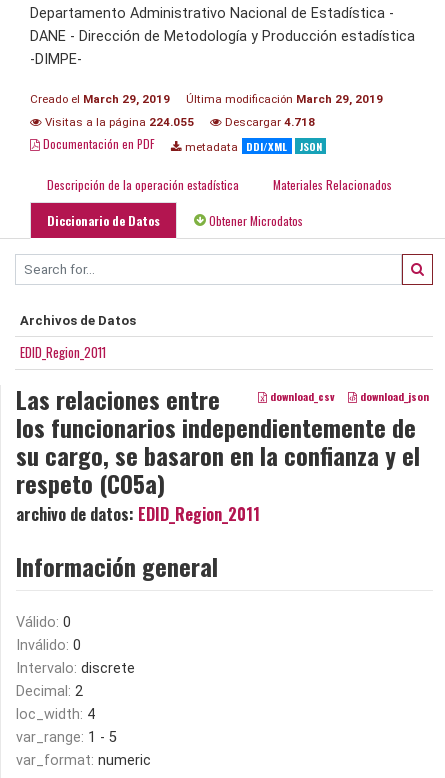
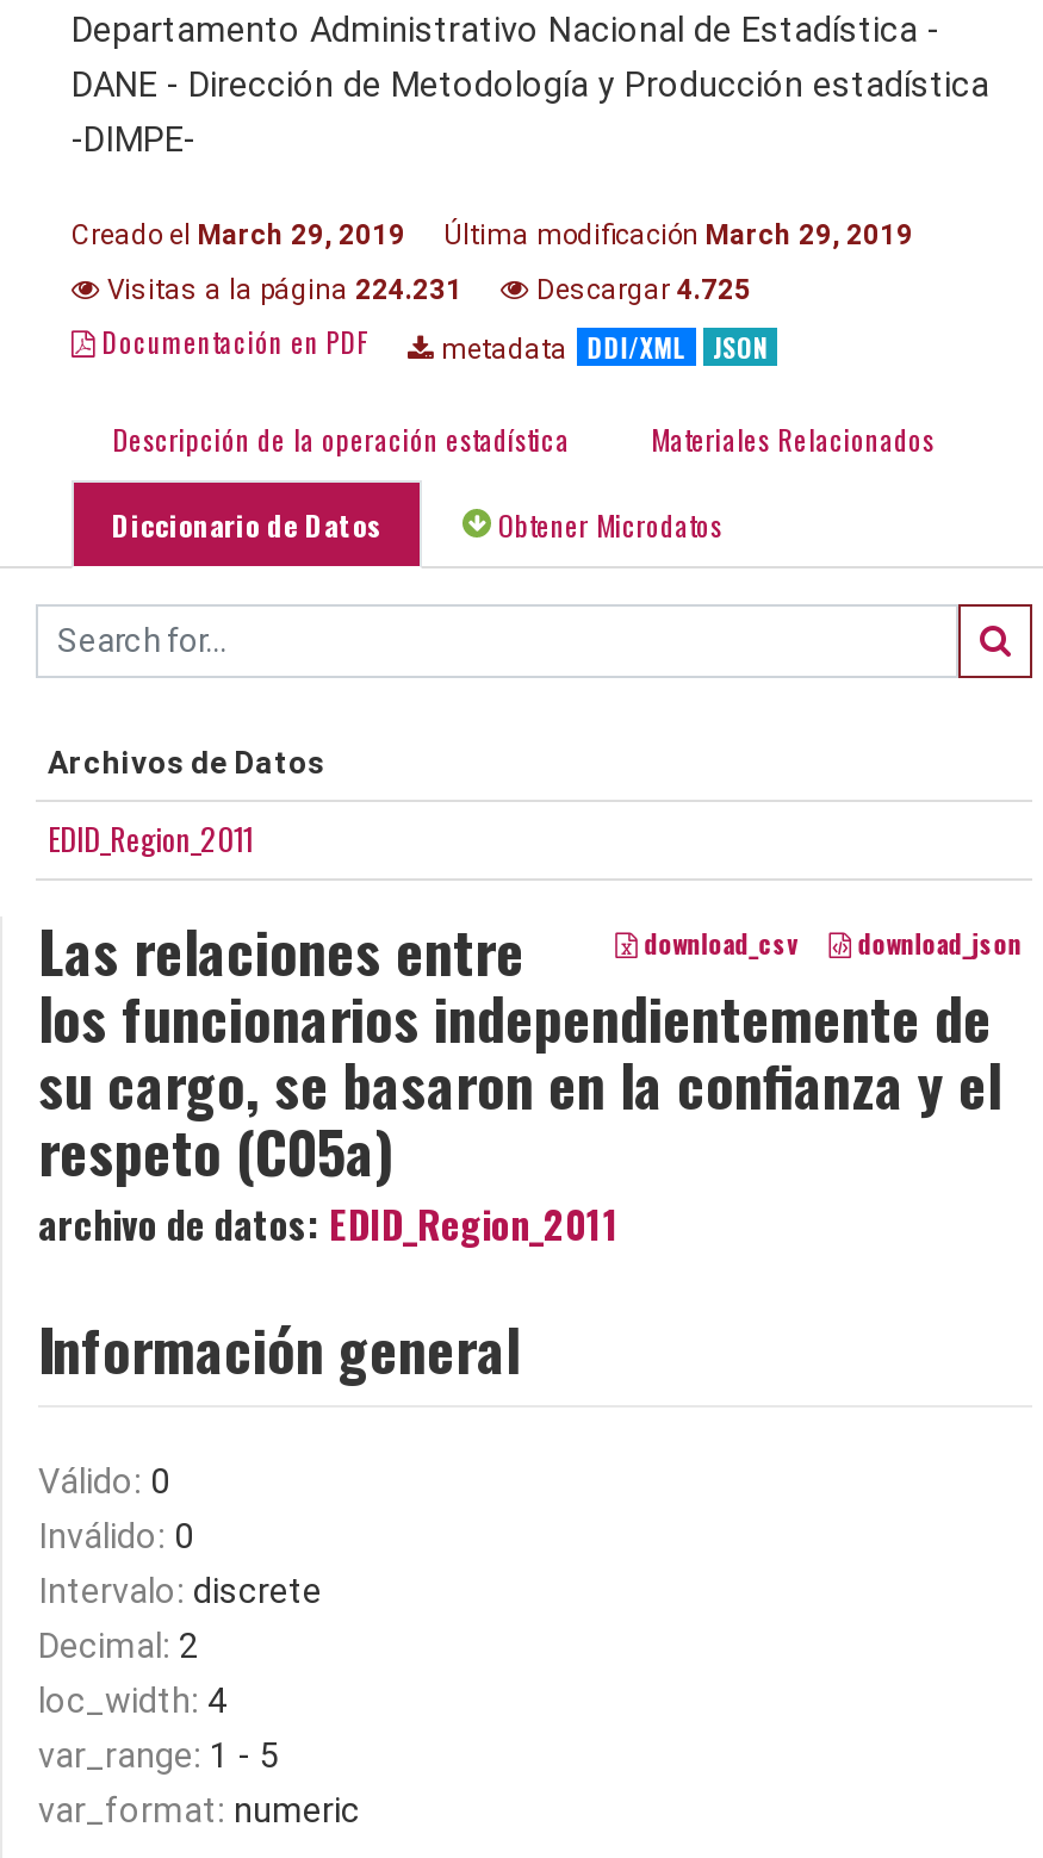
[42,115,194,129] Visitas a la página 224.055 -> [100,273,462,306] Visitas a la página 224.231
[222,115,315,129] Descargar 4.718 -> [529,273,751,306] Descargar 4.725

